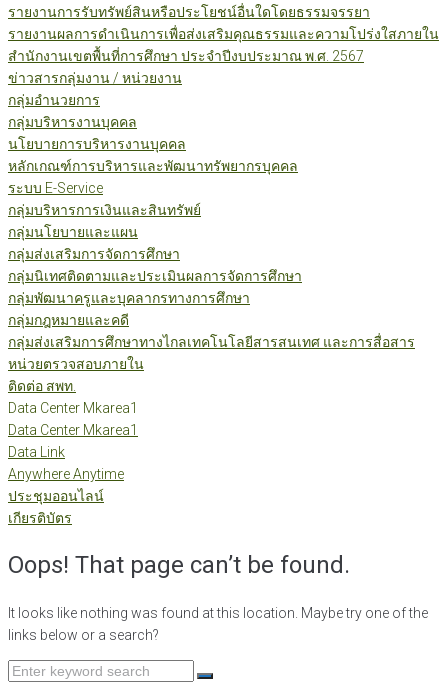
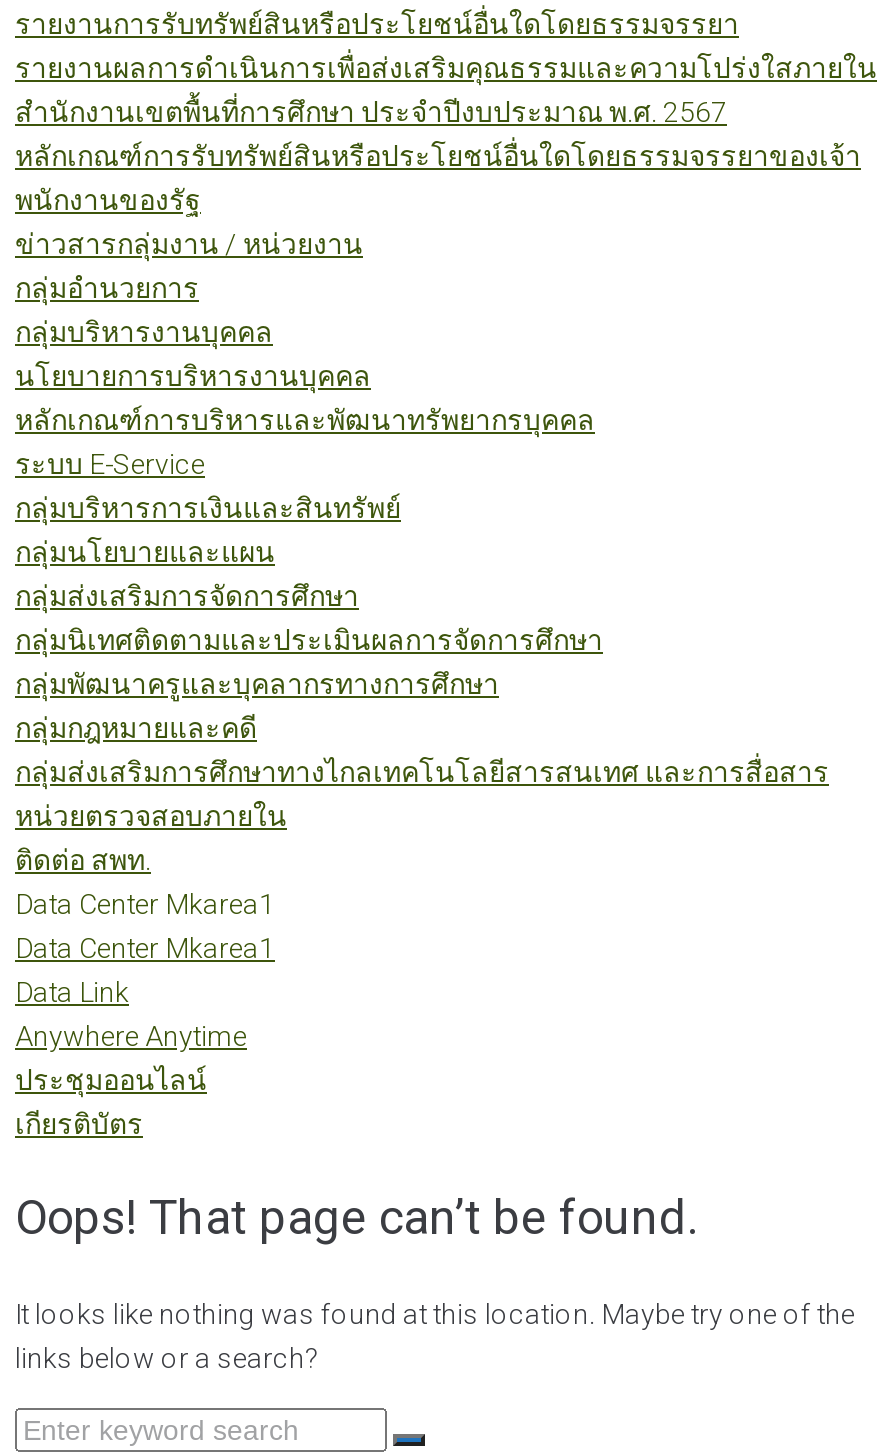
none -> [15,140,861,216] หลักเกณฑ์การรับทรัพย์สินหรือประโยชน์อื่นใดโดยธรรมจรรยาของเจ้า | พนักงานของรัฐ

